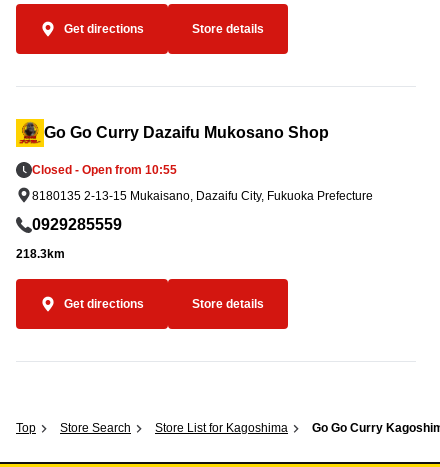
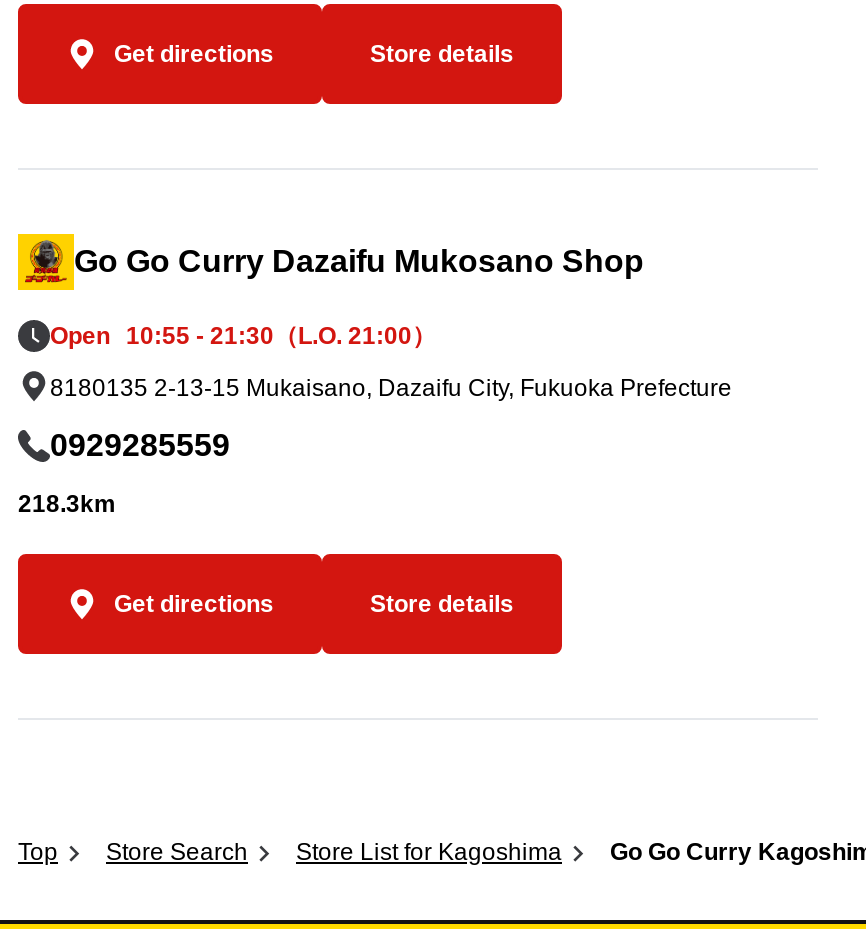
[32,163,177,177] Closed - Open from 10:55 -> [50,322,436,350] Open 10:55 - 21:30（L.O. 21:00）

